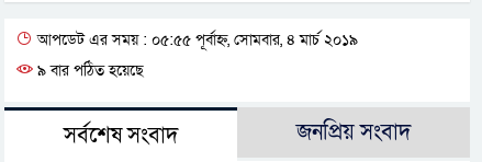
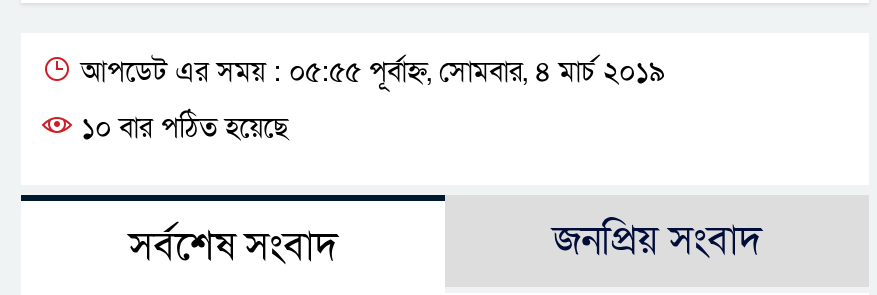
[33,60,144,81] ৯ বার পঠিত হয়েছে -> [73,109,289,147] ১০ বার পঠিত হয়েছে

